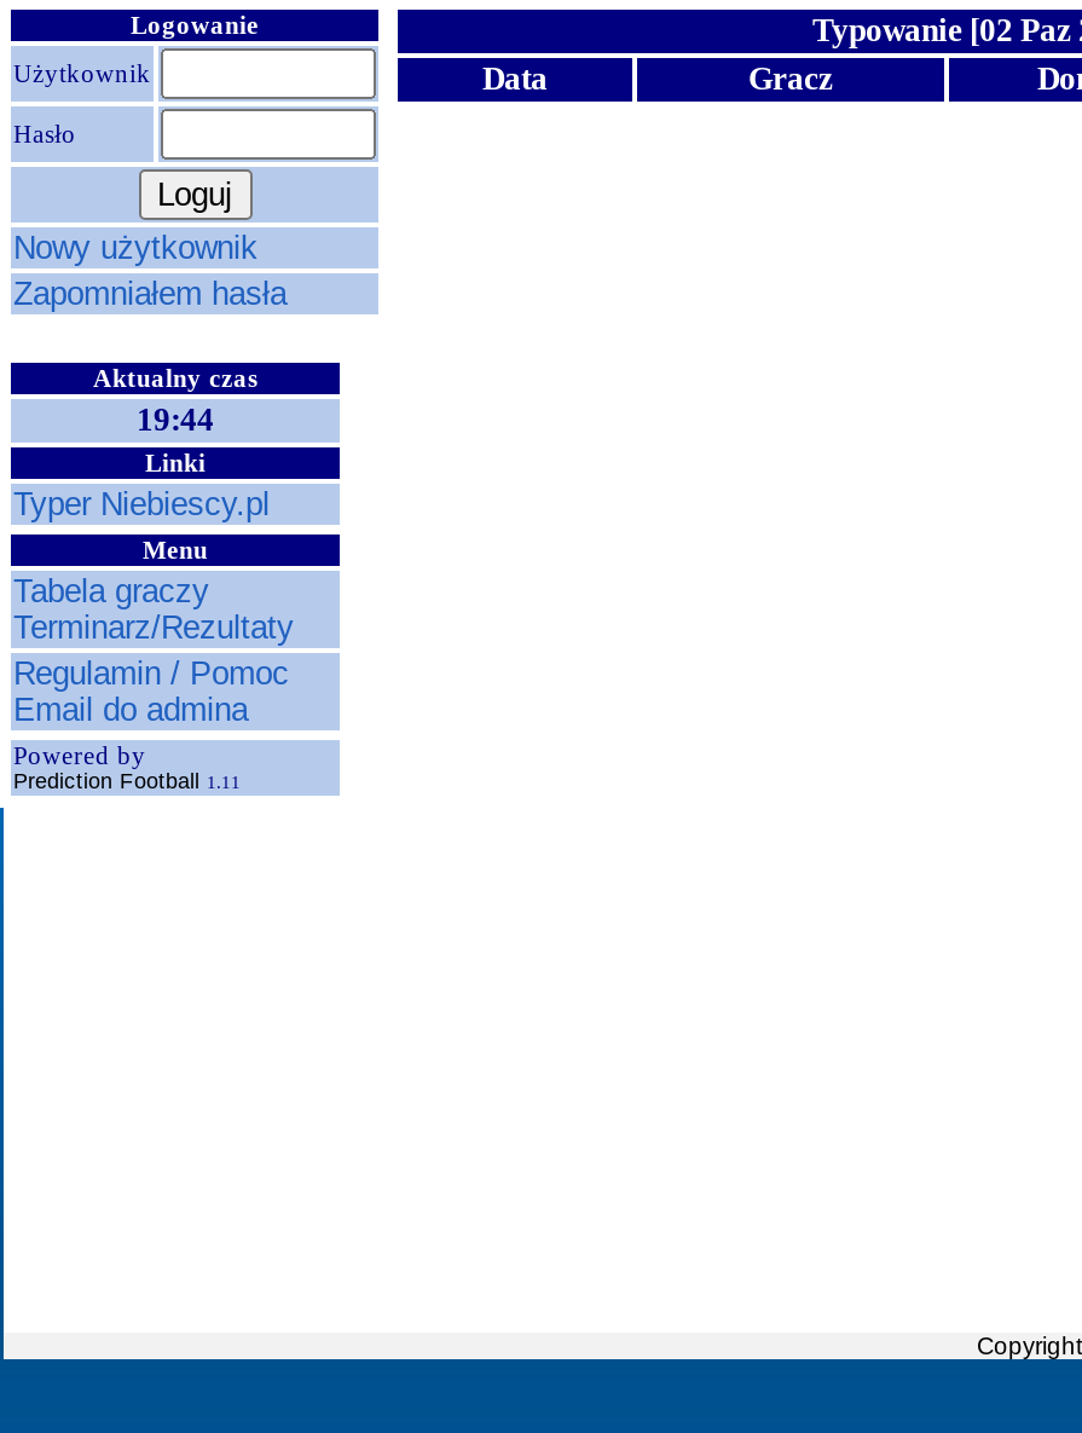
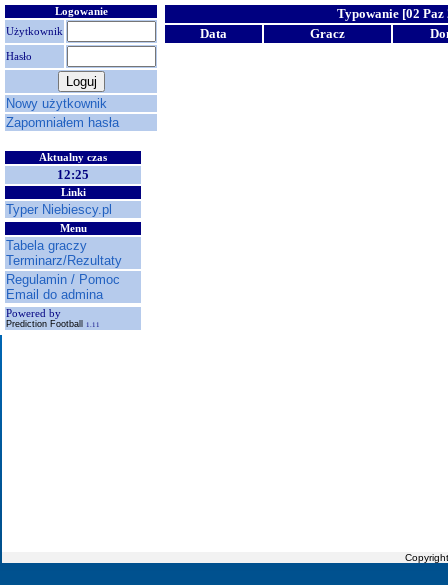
[137,401,214,438] 19:44 -> [57,167,89,182] 12:25

